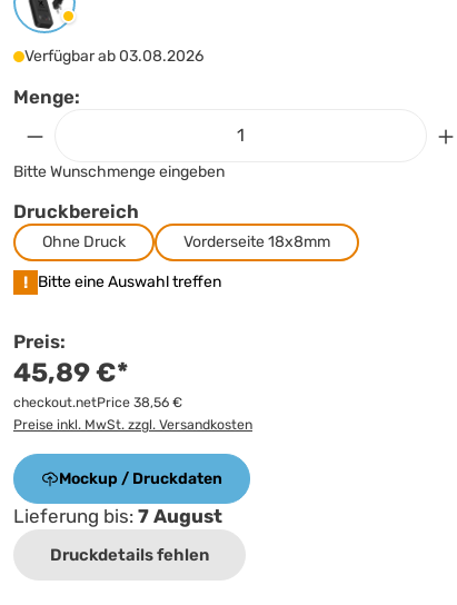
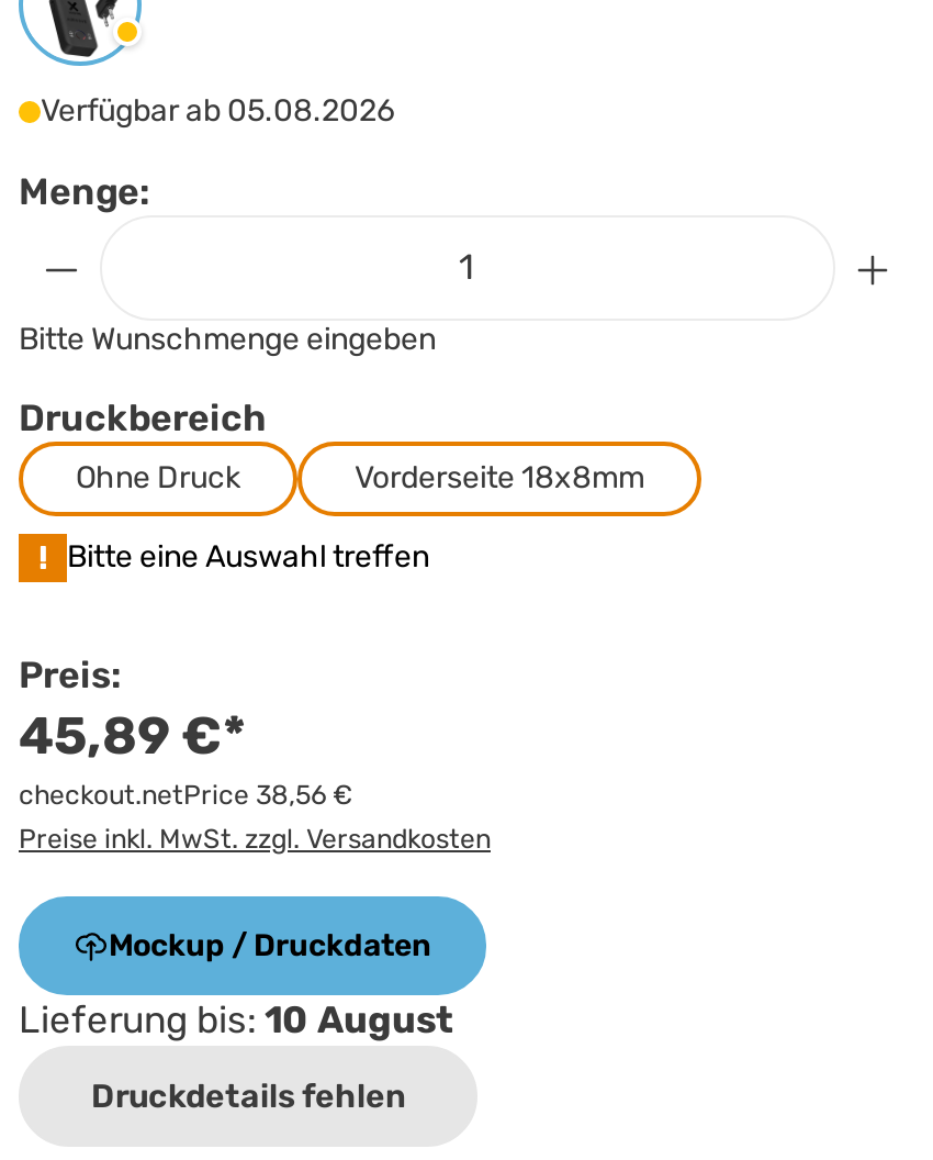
[24,47,203,66] Verfügbar ab 03.08.2026 -> [41,92,394,130] Verfügbar ab 05.08.2026
[13,505,222,527] Lieferung bis: 7 August -> [19,997,453,1041] Lieferung bis: 10 August

